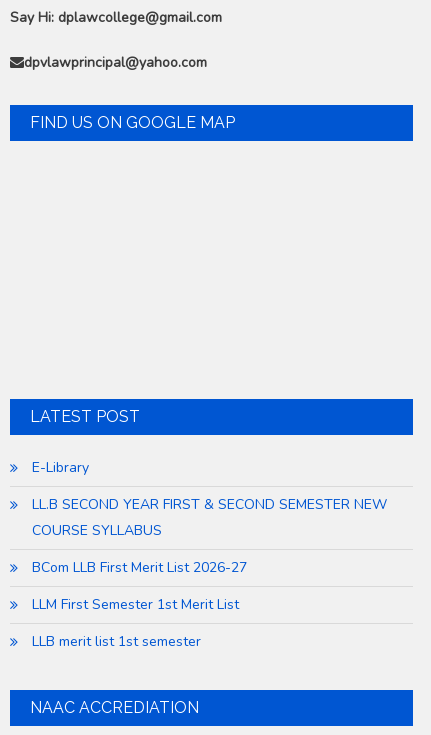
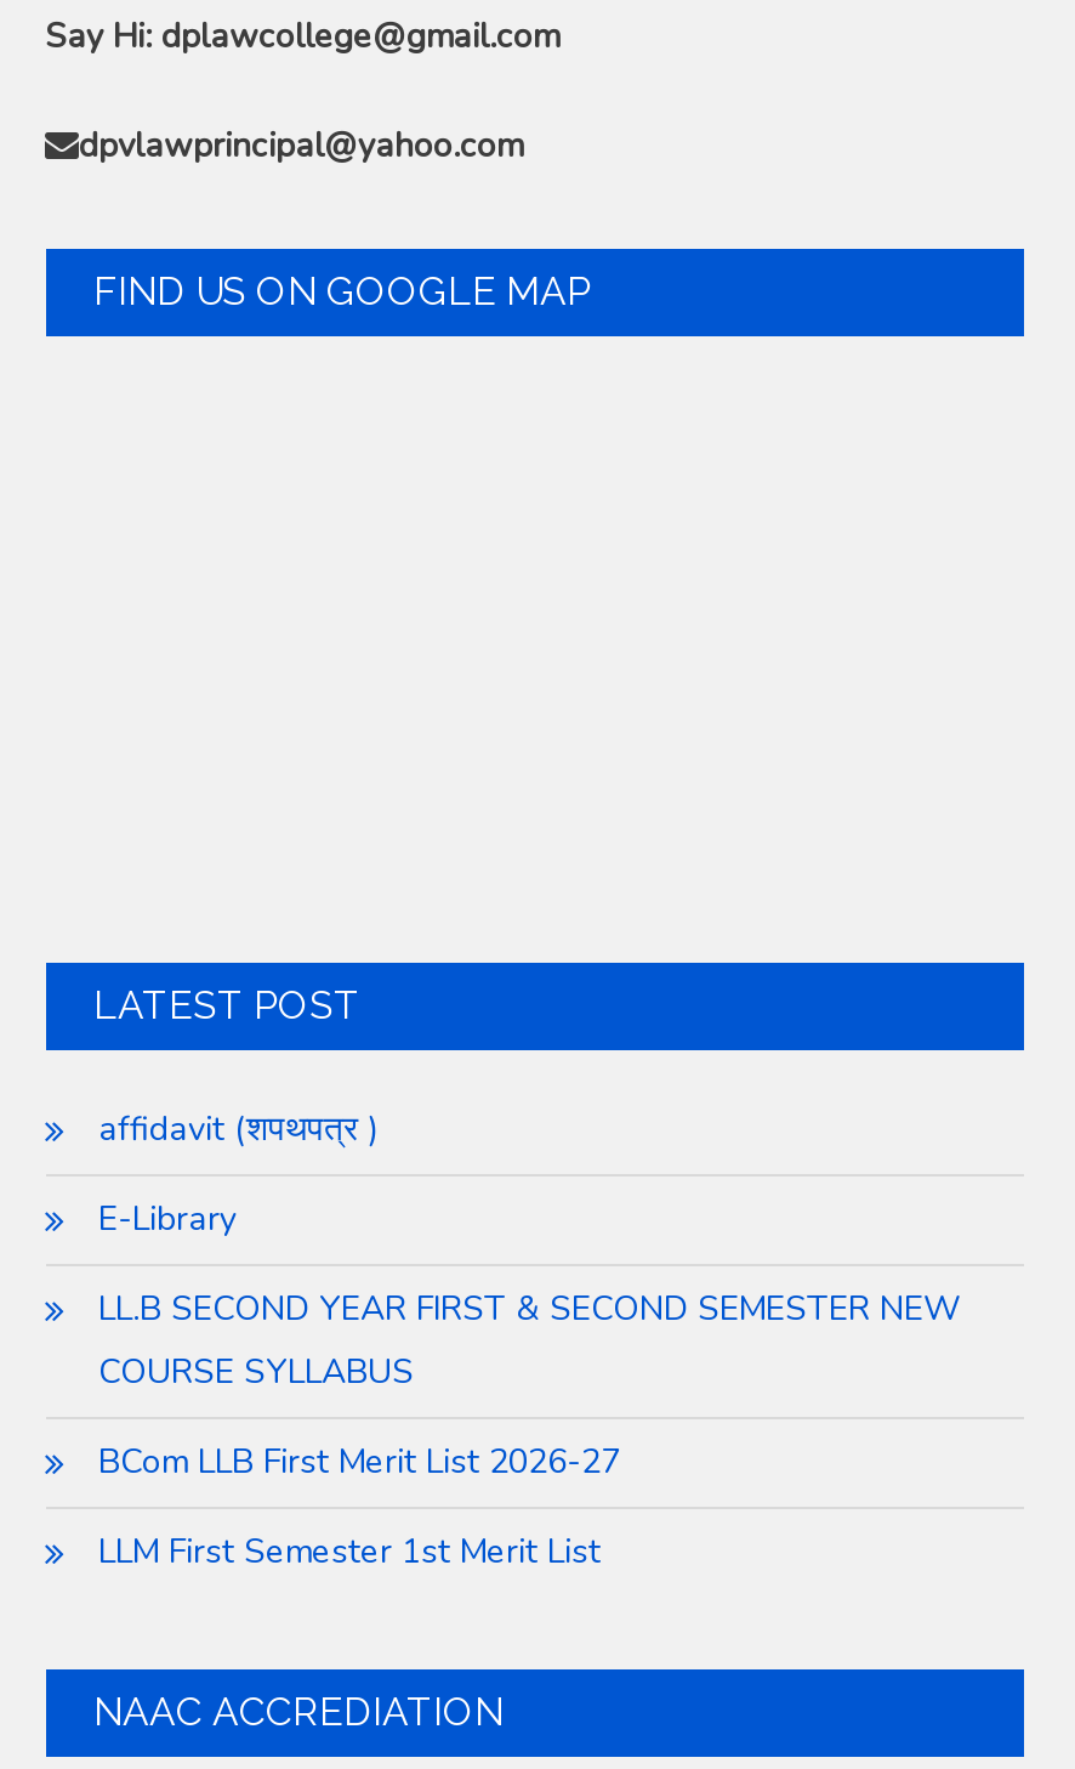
none -> [98,1107,377,1153] affidavit (शपथपत्र )
moved [31,458,386,614] -> [98,1196,960,1575]: E-Library | LL.B SECOND YEAR FIRST & SECOND SEMESTER NEW | COURSE SYLLABUS | BCom LLB First Merit List 2026-27 | LLM First Semester 1st Merit List
[31,632,200,651] LLB merit list 1st semester -> none

